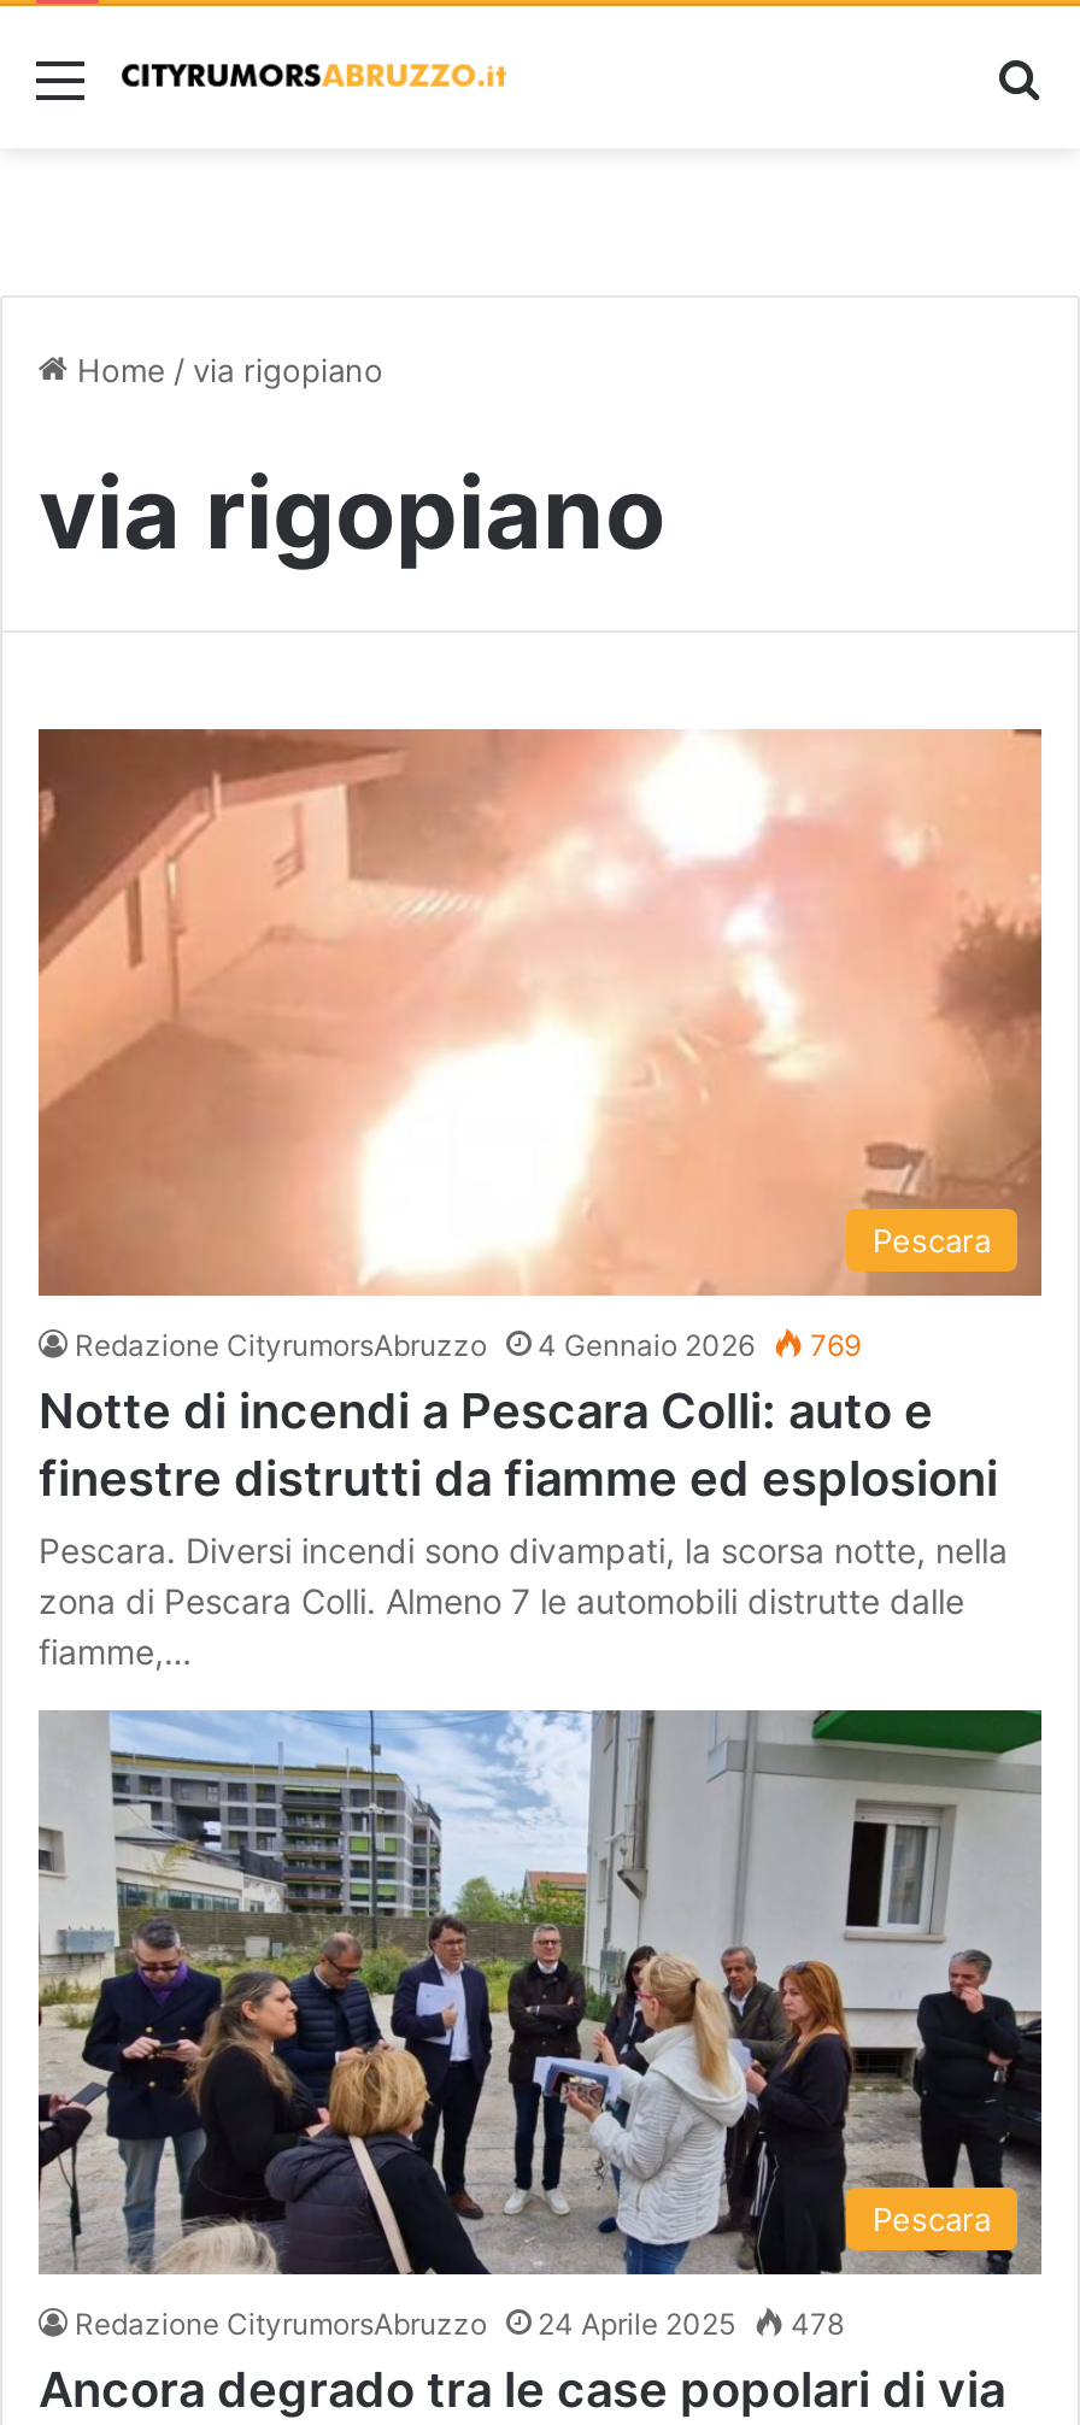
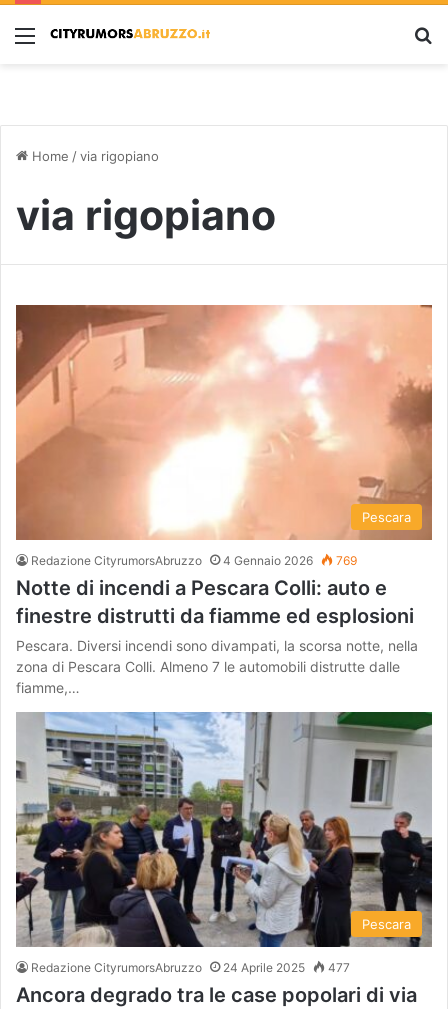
[75,2306,844,2342] Redazione CityrumorsAbruzzo 24 Aprile 2025 478 -> [31,960,350,975] Redazione CityrumorsAbruzzo 24 Aprile 2025 477

